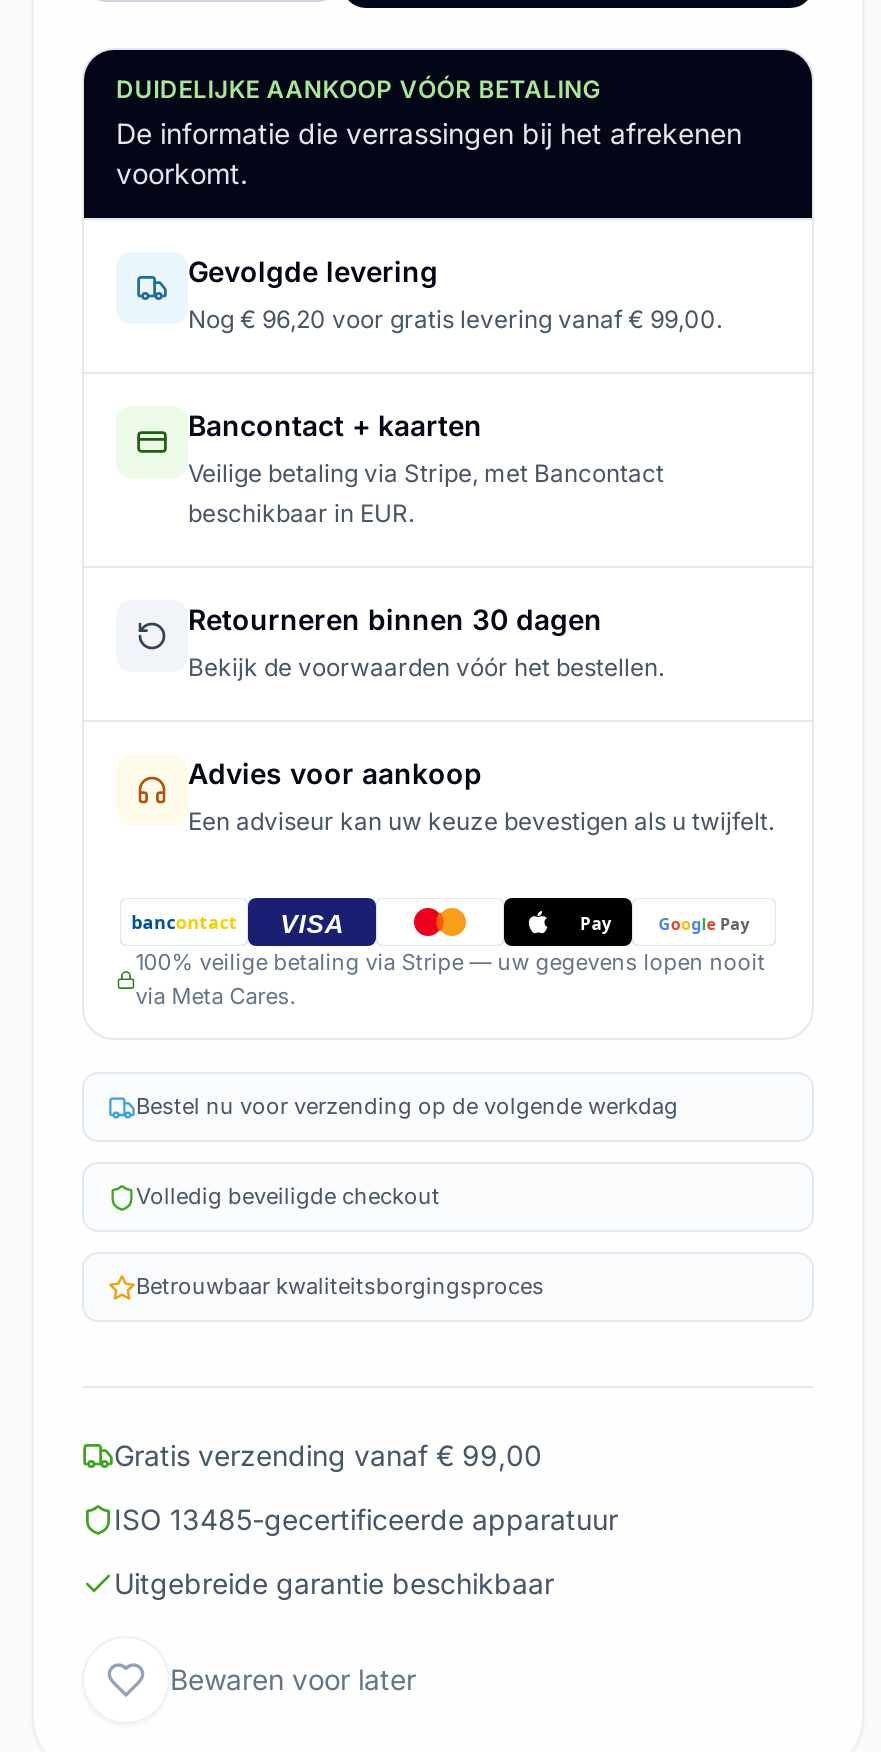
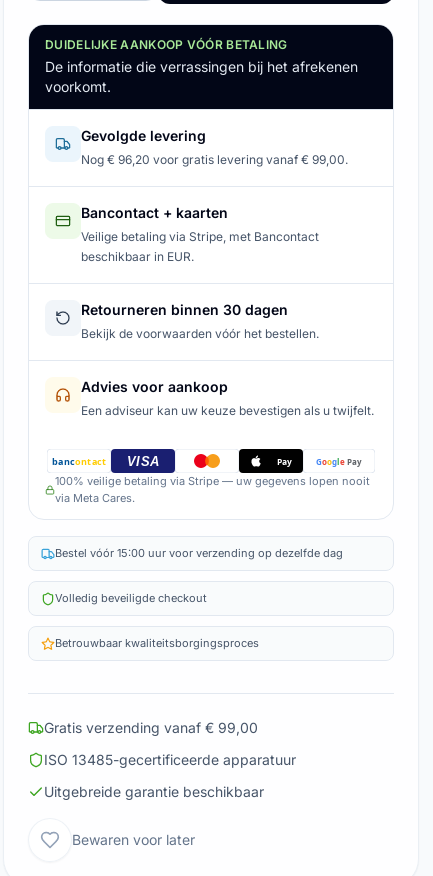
[136,1092,678,1120] Bestel nu voor verzending op de volgende werkdag -> [55,546,343,560] Bestel vóór 15:00 uur voor verzending op dezelfde dag

